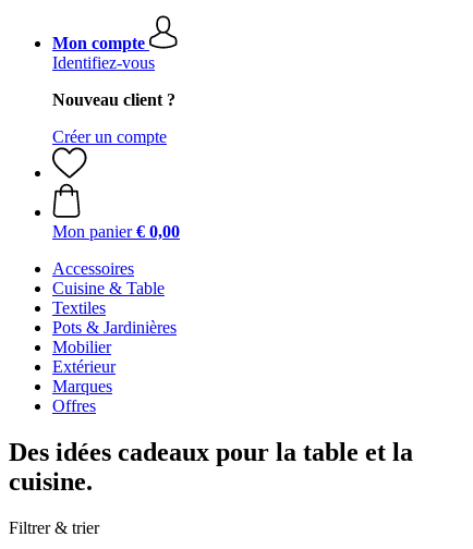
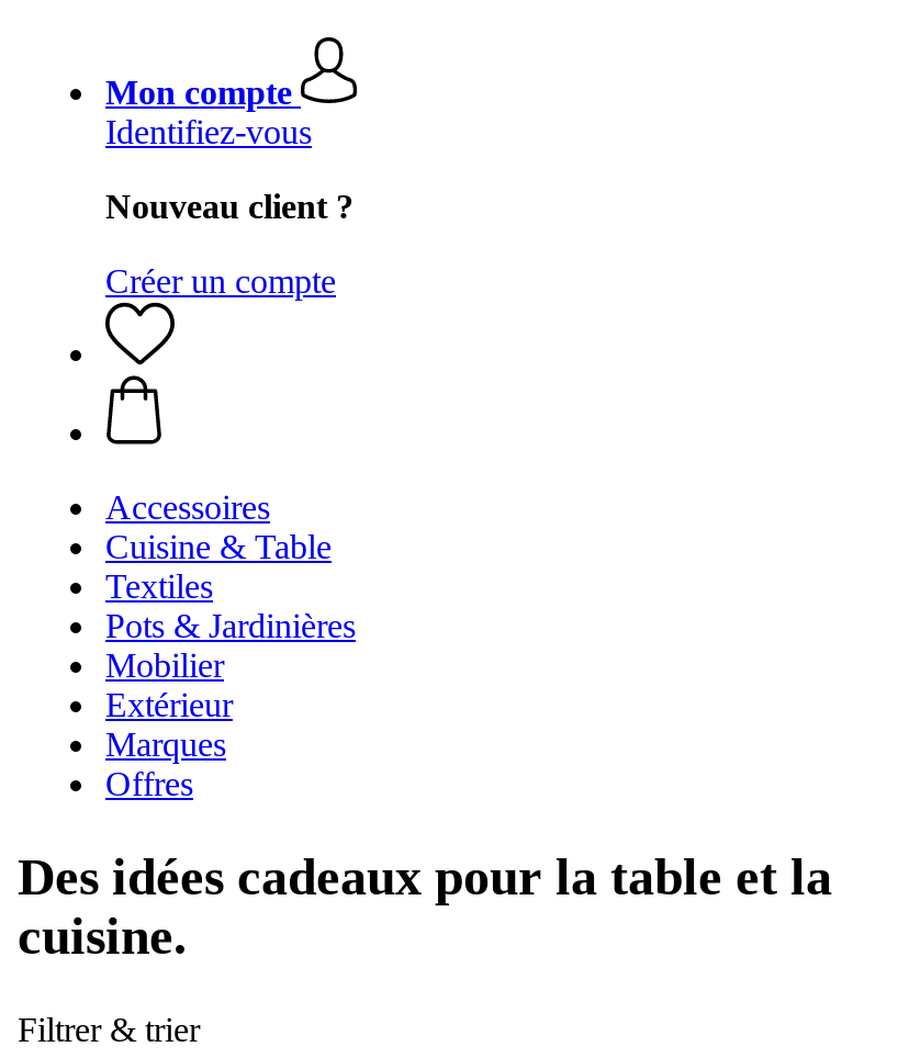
[52,222,180,241] Mon panier € 0,00 -> none

